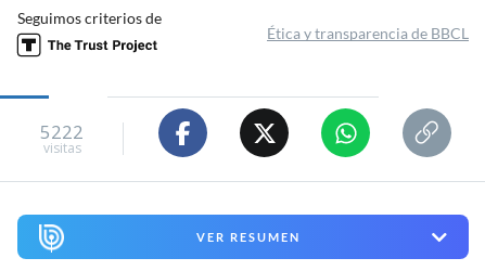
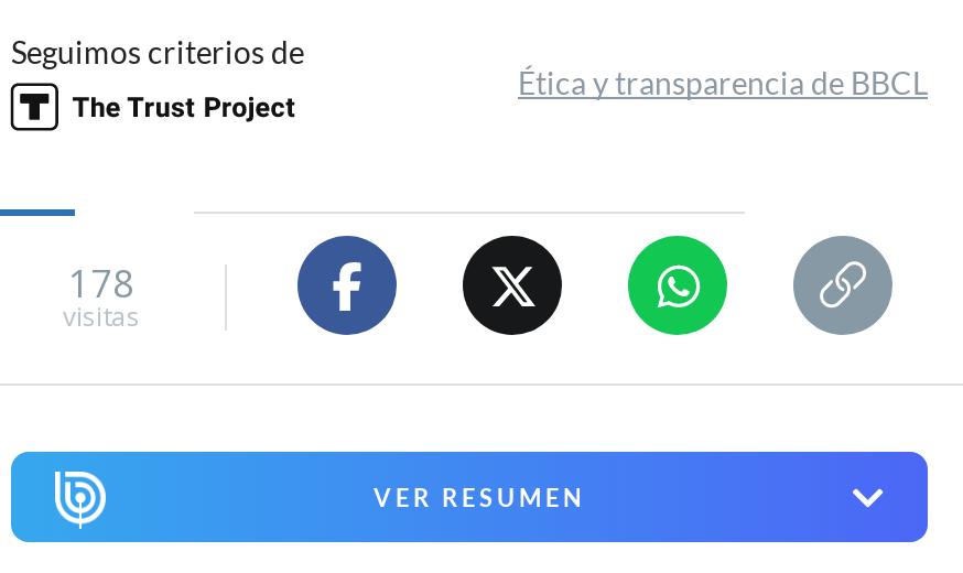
[40,119,84,144] 5222 -> [68,258,134,309] 178

